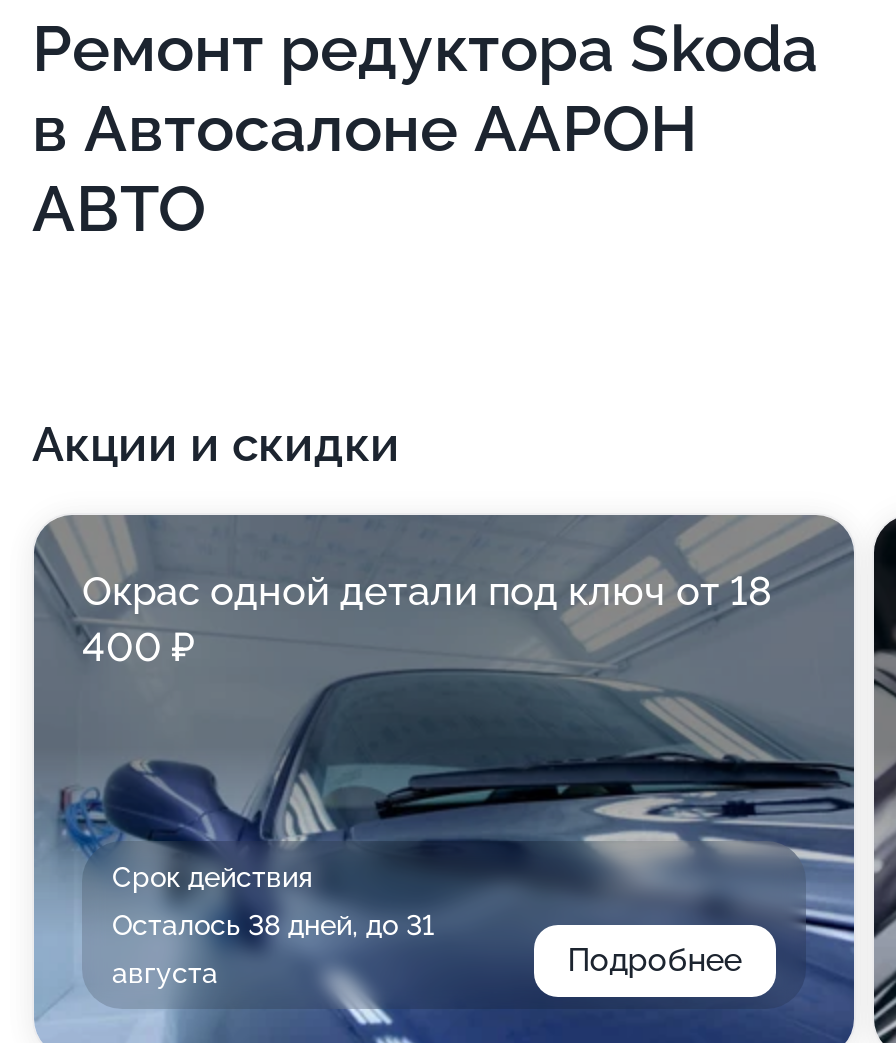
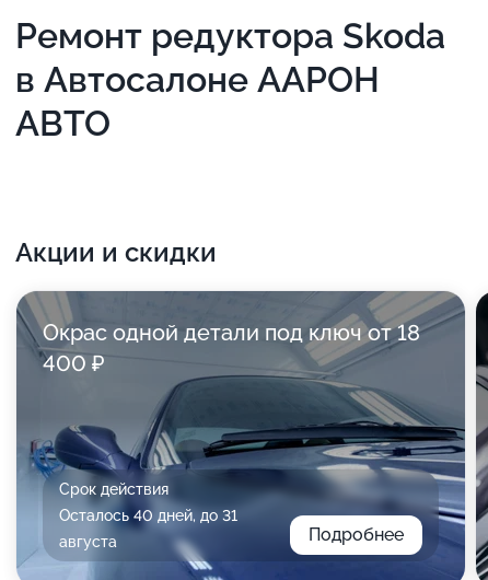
[112,909,434,941] Осталось 38 дней, до 31 -> [59,507,237,524] Осталось 40 дней, до 31

